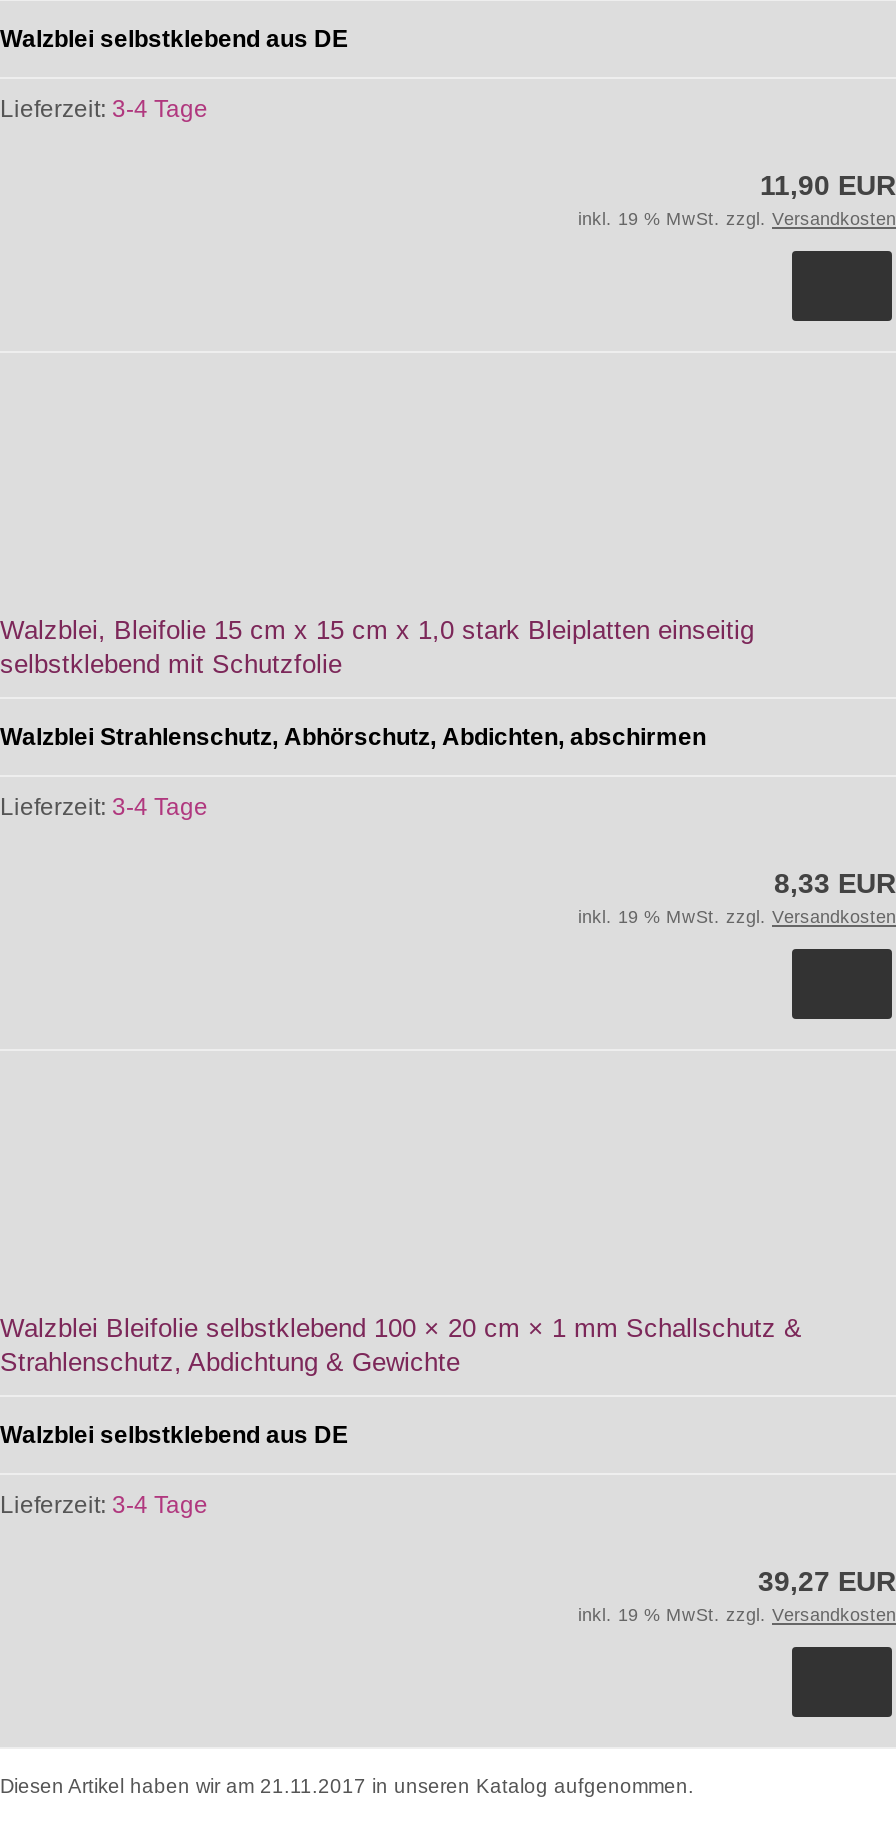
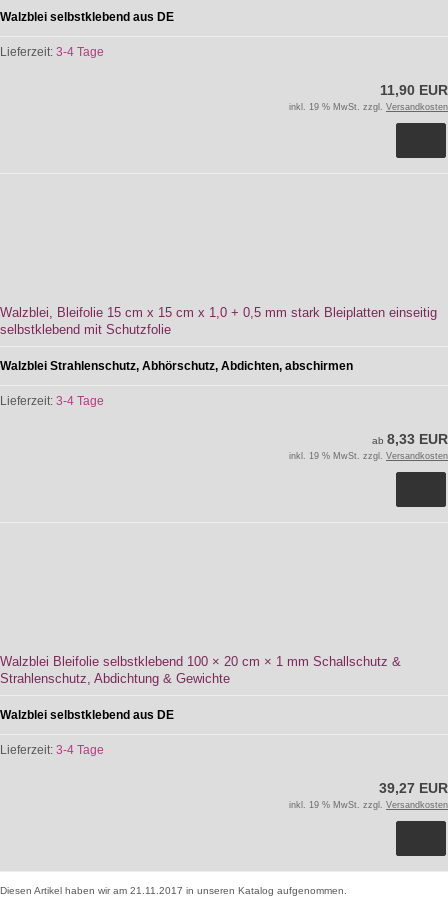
[0,614,754,644] Walzblei, Bleifolie 15 cm x 15 cm x 1,0 stark Bleiplatten einseitig -> [0,305,437,320] Walzblei, Bleifolie 15 cm x 15 cm x 1,0 + 0,5 mm stark Bleiplatten einseitig
[774,866,896,898] 8,33 EUR -> [372,431,448,447] ab 8,33 EUR

